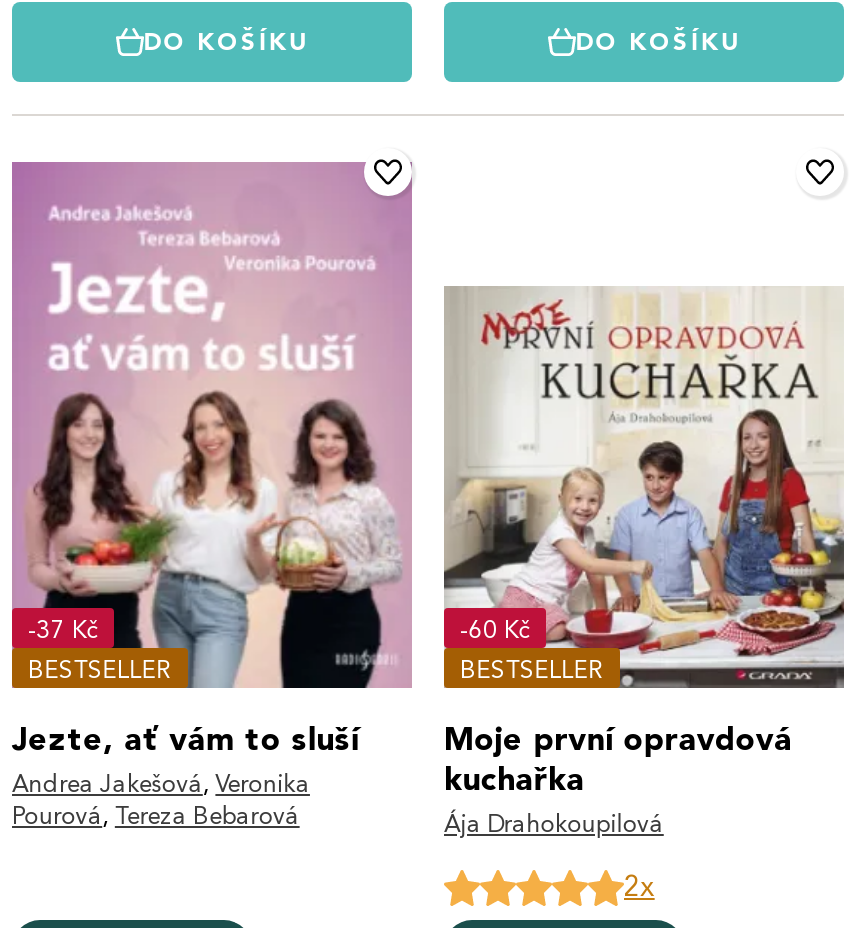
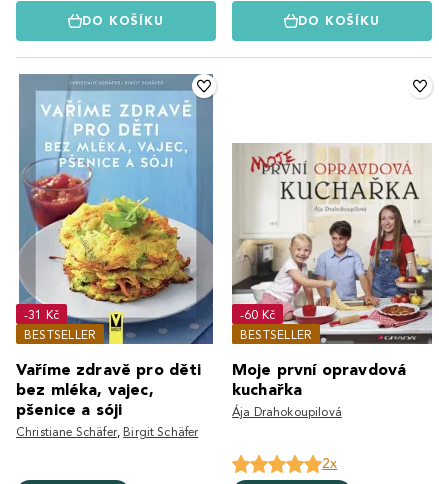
[10,148,414,690] [image] | -37 Kč -> [16,73,216,345] [image] | -31 Kč
[12,720,359,830] Jezte, ať vám to sluší | Andrea Jakešová, Veronika | Pourová, Tereza Bebarová -> [16,360,201,439] Vaříme zdravě pro děti | bez mléka, vajec, | pšenice a sóji | Christiane Schäfer, Birgit Schäfer

